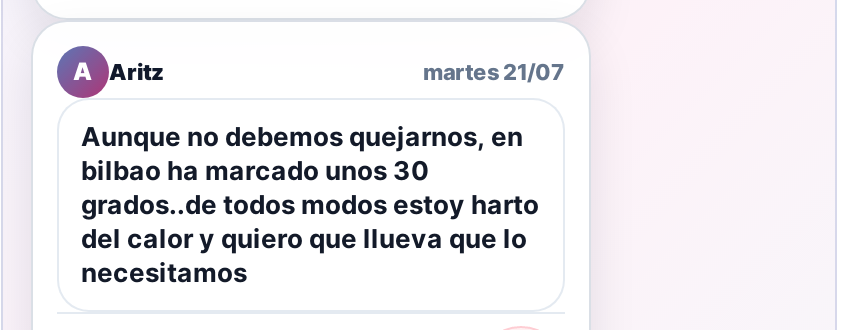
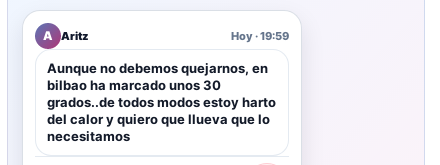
[423,58,565,86] martes 21/07 -> [231,29,289,43] Hoy · 19:59

